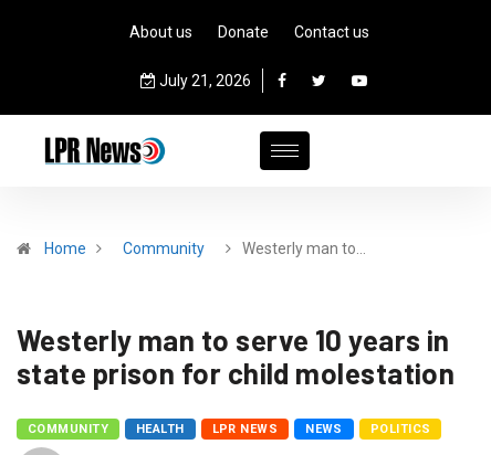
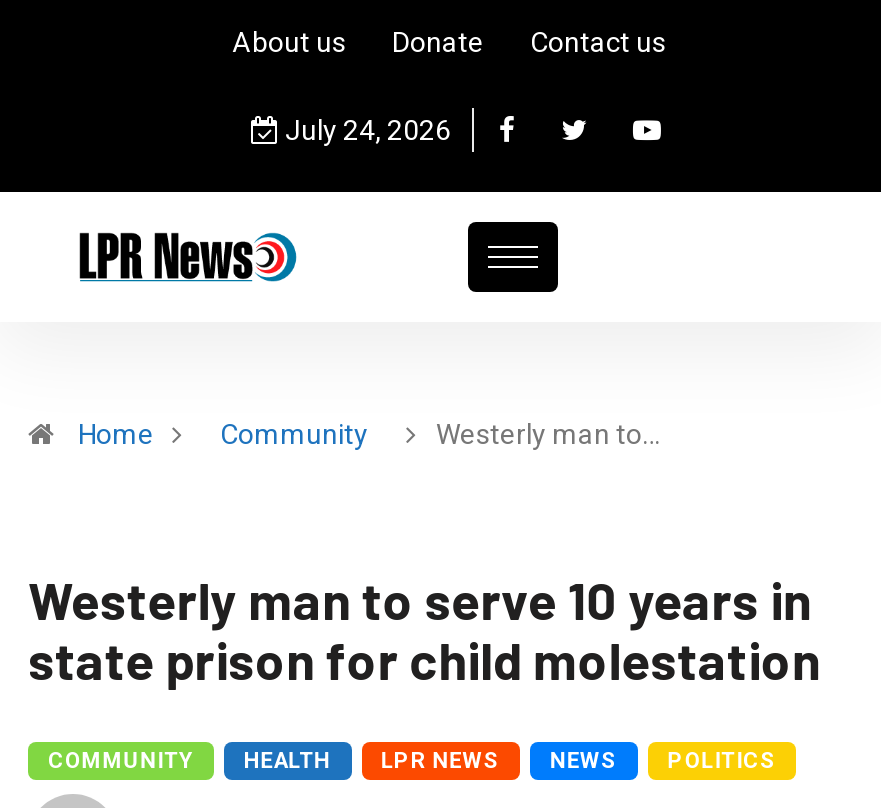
[155,72,250,89] July 21, 2026 -> [279,114,451,146] July 24, 2026

